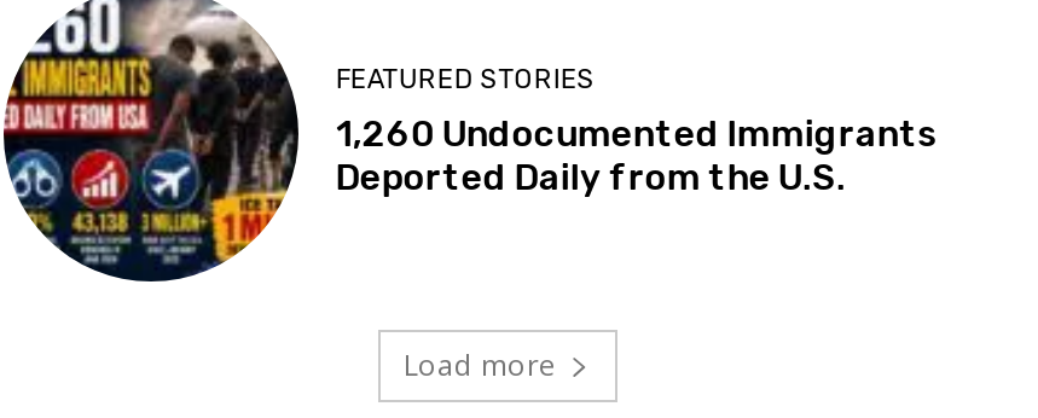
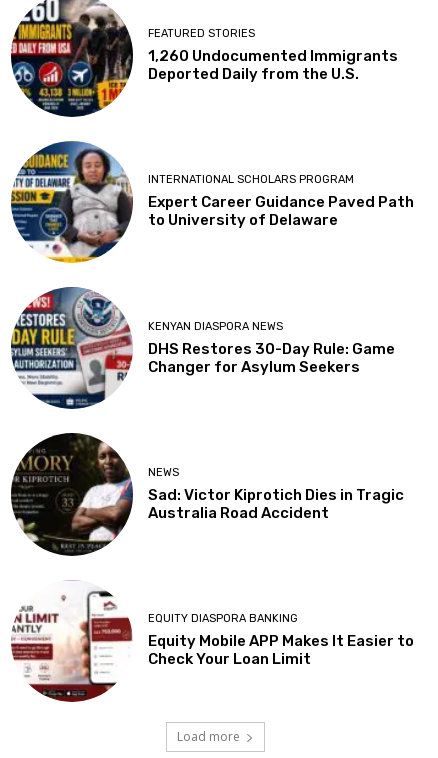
none -> [10,140,414,264] [image] | INTERNATIONAL SCHOLARS PROGRAM | Expert Career Guidance Paved Path | to University of Delaware
none -> [10,286,395,410] [image] | KENYAN DIASPORA NEWS | DHS Restores 30-Day Rule: Game | Changer for Asylum Seekers
none -> [10,432,404,557] [image] | NEWS | Sad: Victor Kiprotich Dies in Tragic | Australia Road Accident
none -> [10,589,414,703] [image] | EQUITY DIASPORA BANKING | Equity Mobile APP Makes It Easier to | Check Your Loan Limit

